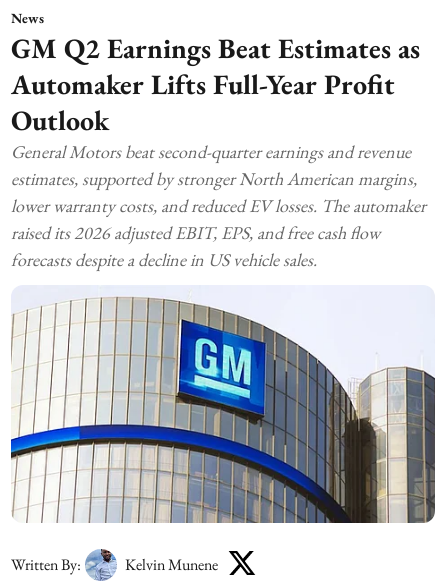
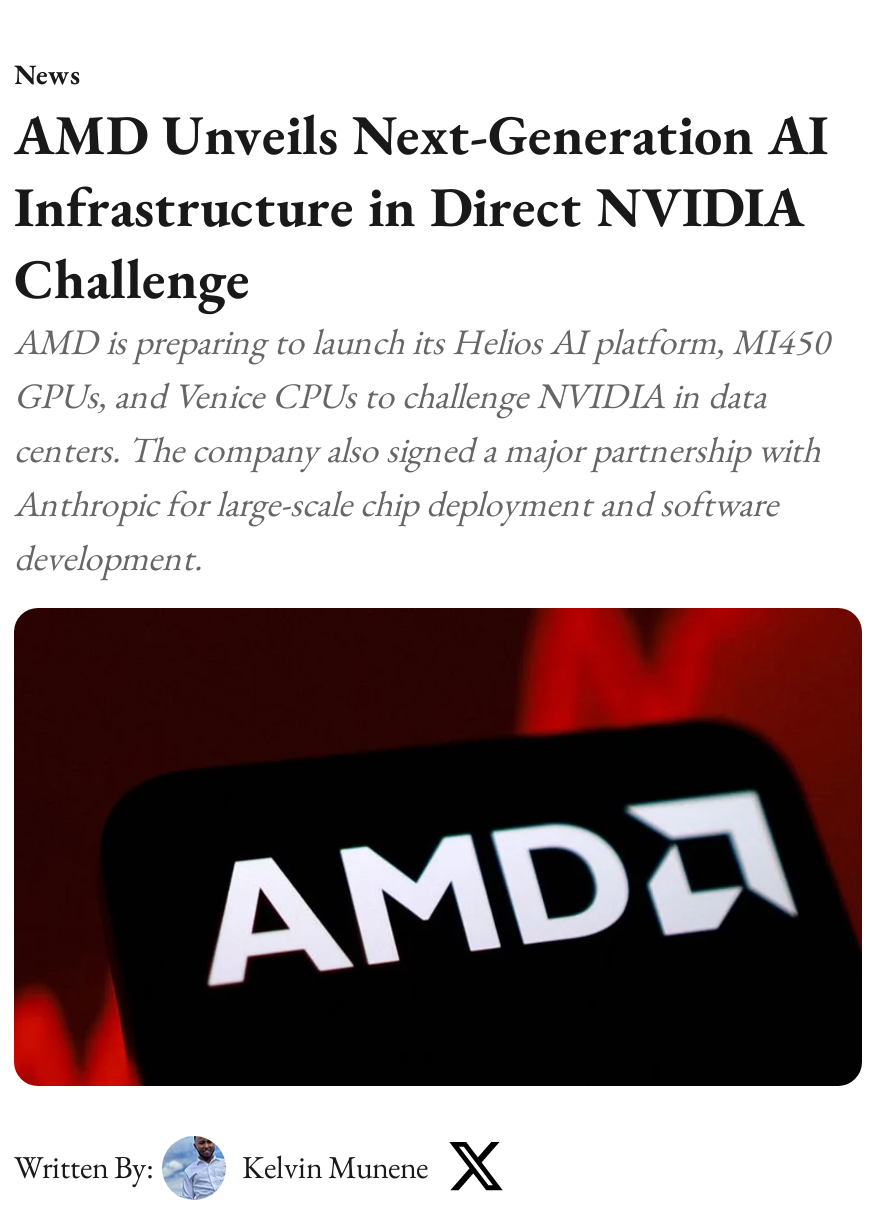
[11,30,426,271] GM Q2 Earnings Beat Estimates as | Automaker Lifts Full-Year Profit | Outlook | General Motors beat second-quarter earnings and revenue | estimates, supported by stronger North American margins, | lower warranty costs, and reduced EV losses. The automaker | raised its 2026 adjusted EBIT, EPS, and free cash flow | forecasts despite a decline in US vehicle sales. -> [14,99,830,581] AMD Unveils Next-Generation AI | Infrastructure in Direct NVIDIA | Challenge | AMD is preparing to launch its Helios AI platform, MI450 | GPUs, and Venice CPUs to challenge NVIDIA in data | centers. The company also signed a major partnership with | Anthropic for large-scale chip deployment and software | development.
[10,284,436,524] [image] -> [12,605,864,1089] [image]

